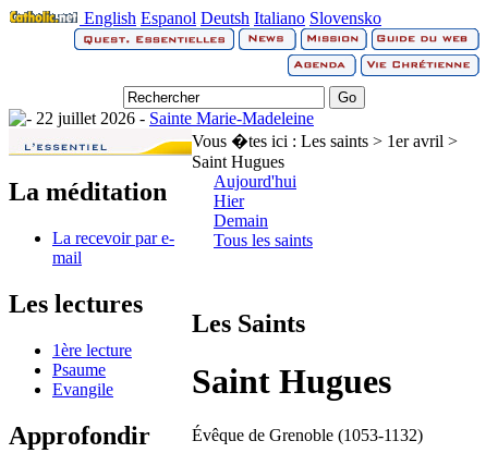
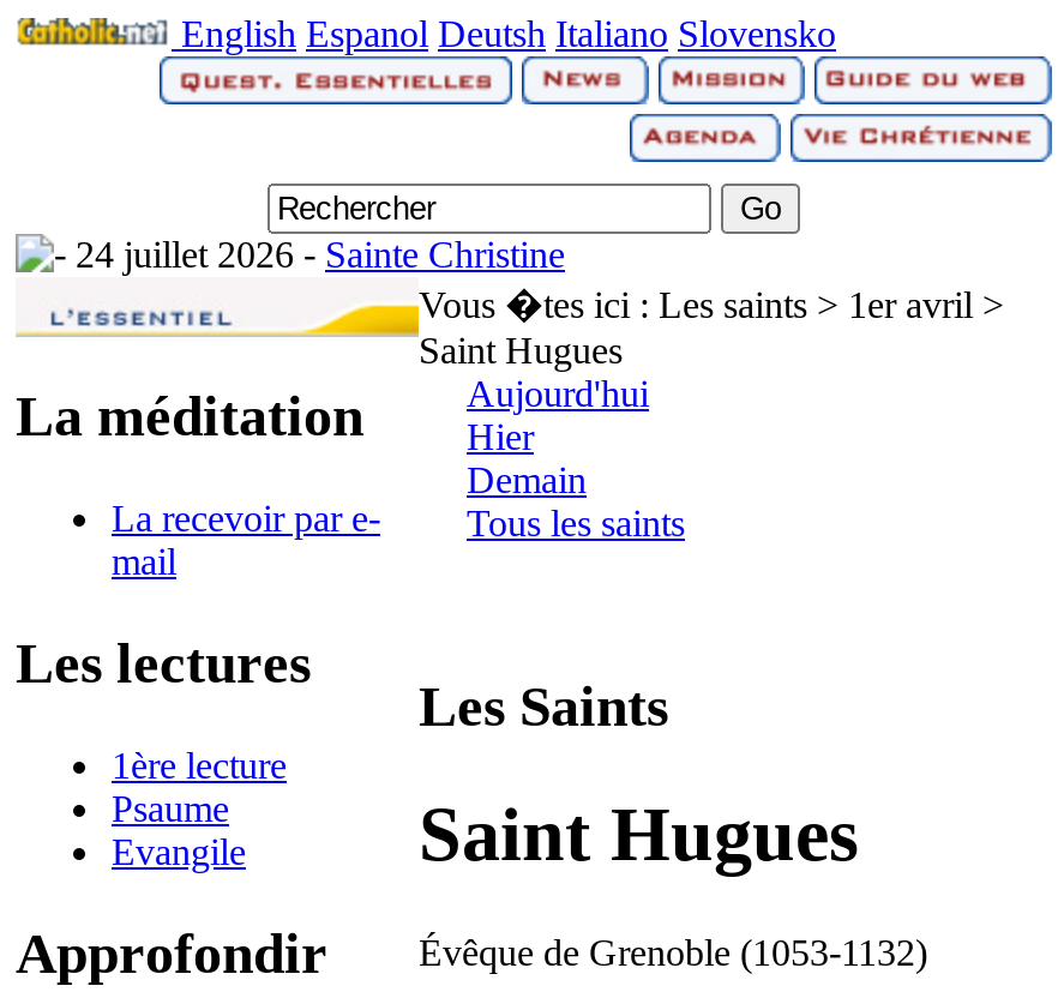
[32,109,314,127] 22 juillet 2026 -Sainte Marie-Madeleine -> [66,234,565,275] 24 juillet 2026 -Sainte Christine

